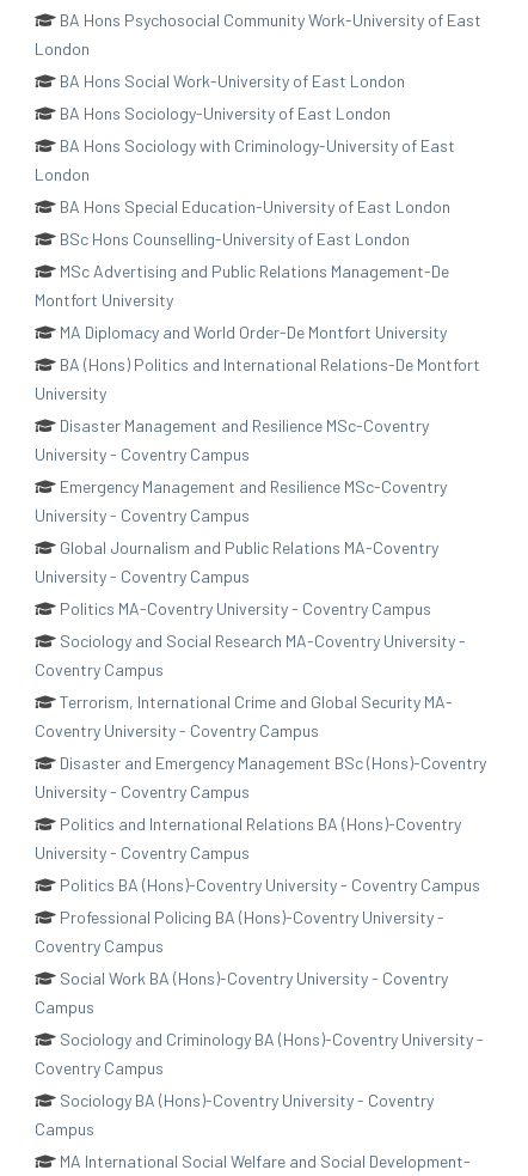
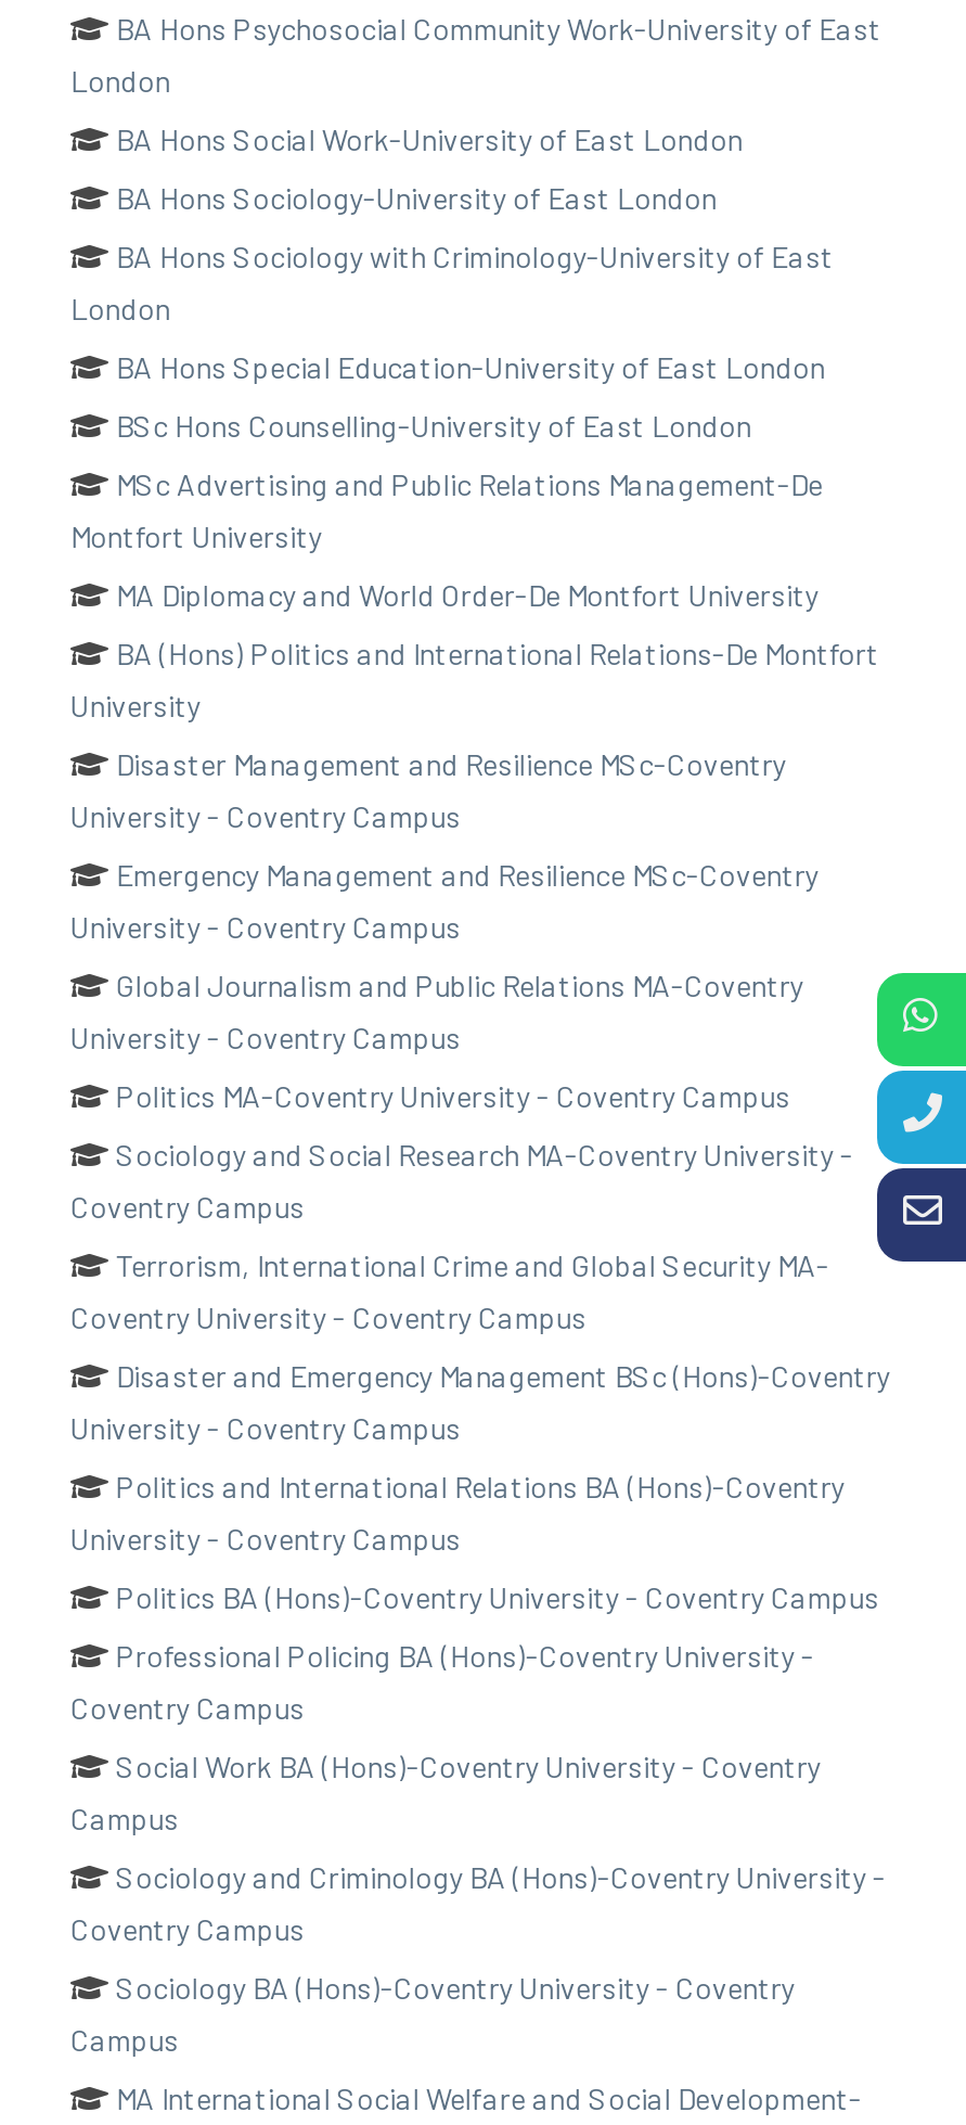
none -> [875,971,959,1264] [image]

